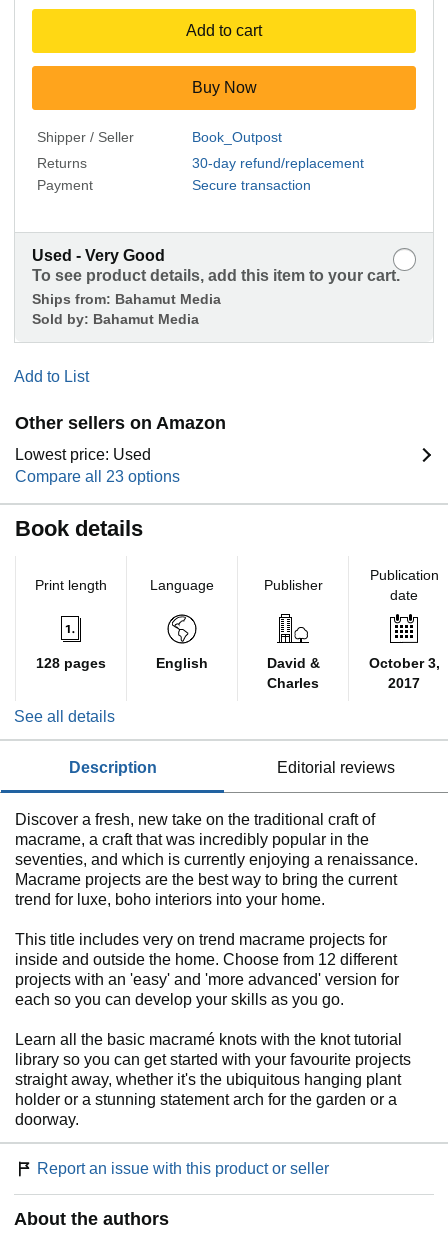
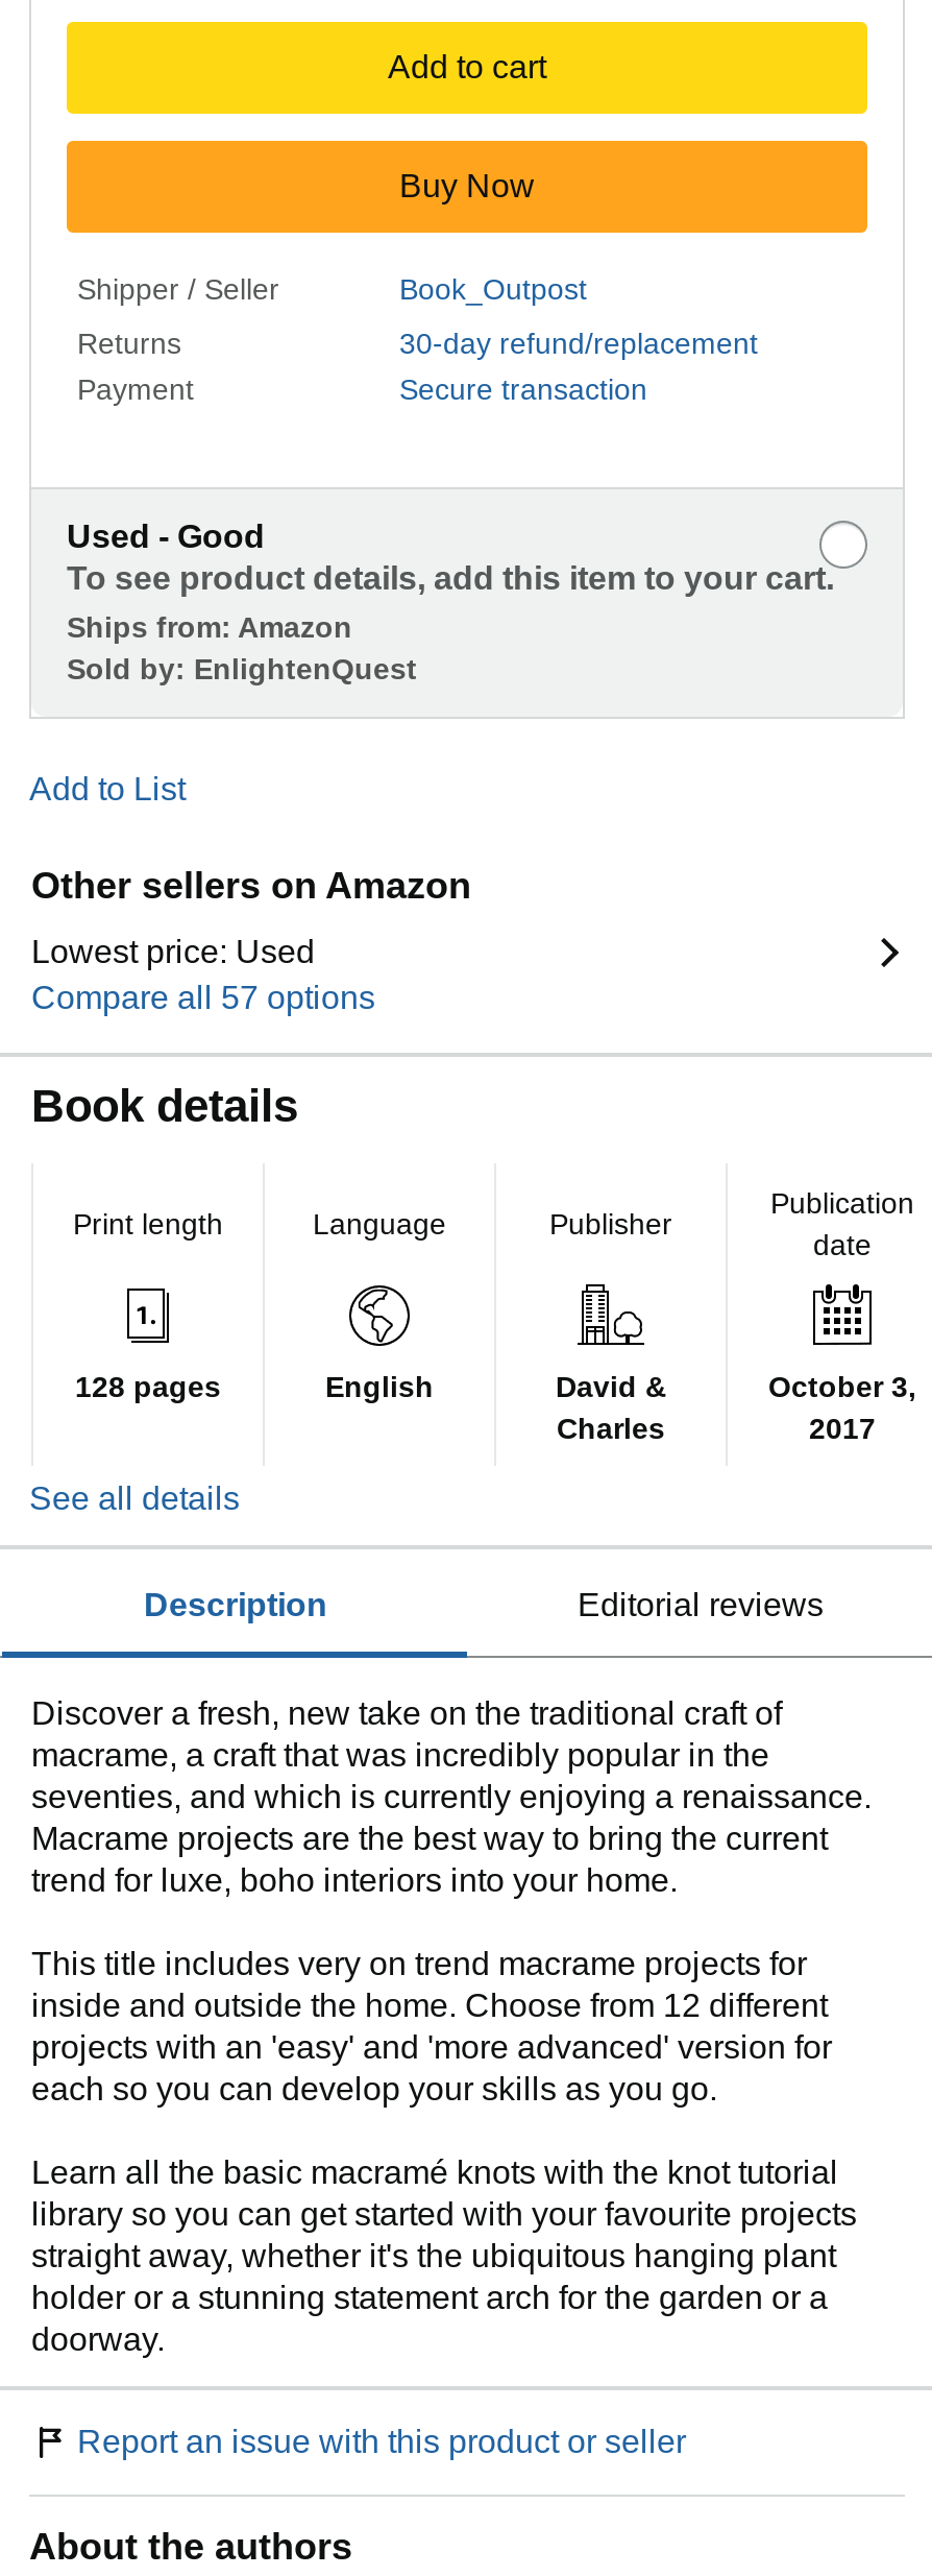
[32,247,165,264] Used - Very Good -> [67,519,265,554] Used - Good
[32,291,221,327] Ships from: Bahamut Media | Sold by: Bahamut Media -> [67,611,417,686] Ships from: Amazon | Sold by: EnlightenQuest
[15,468,180,485] Compare all 23 options -> [31,980,375,1016] Compare all 57 options

